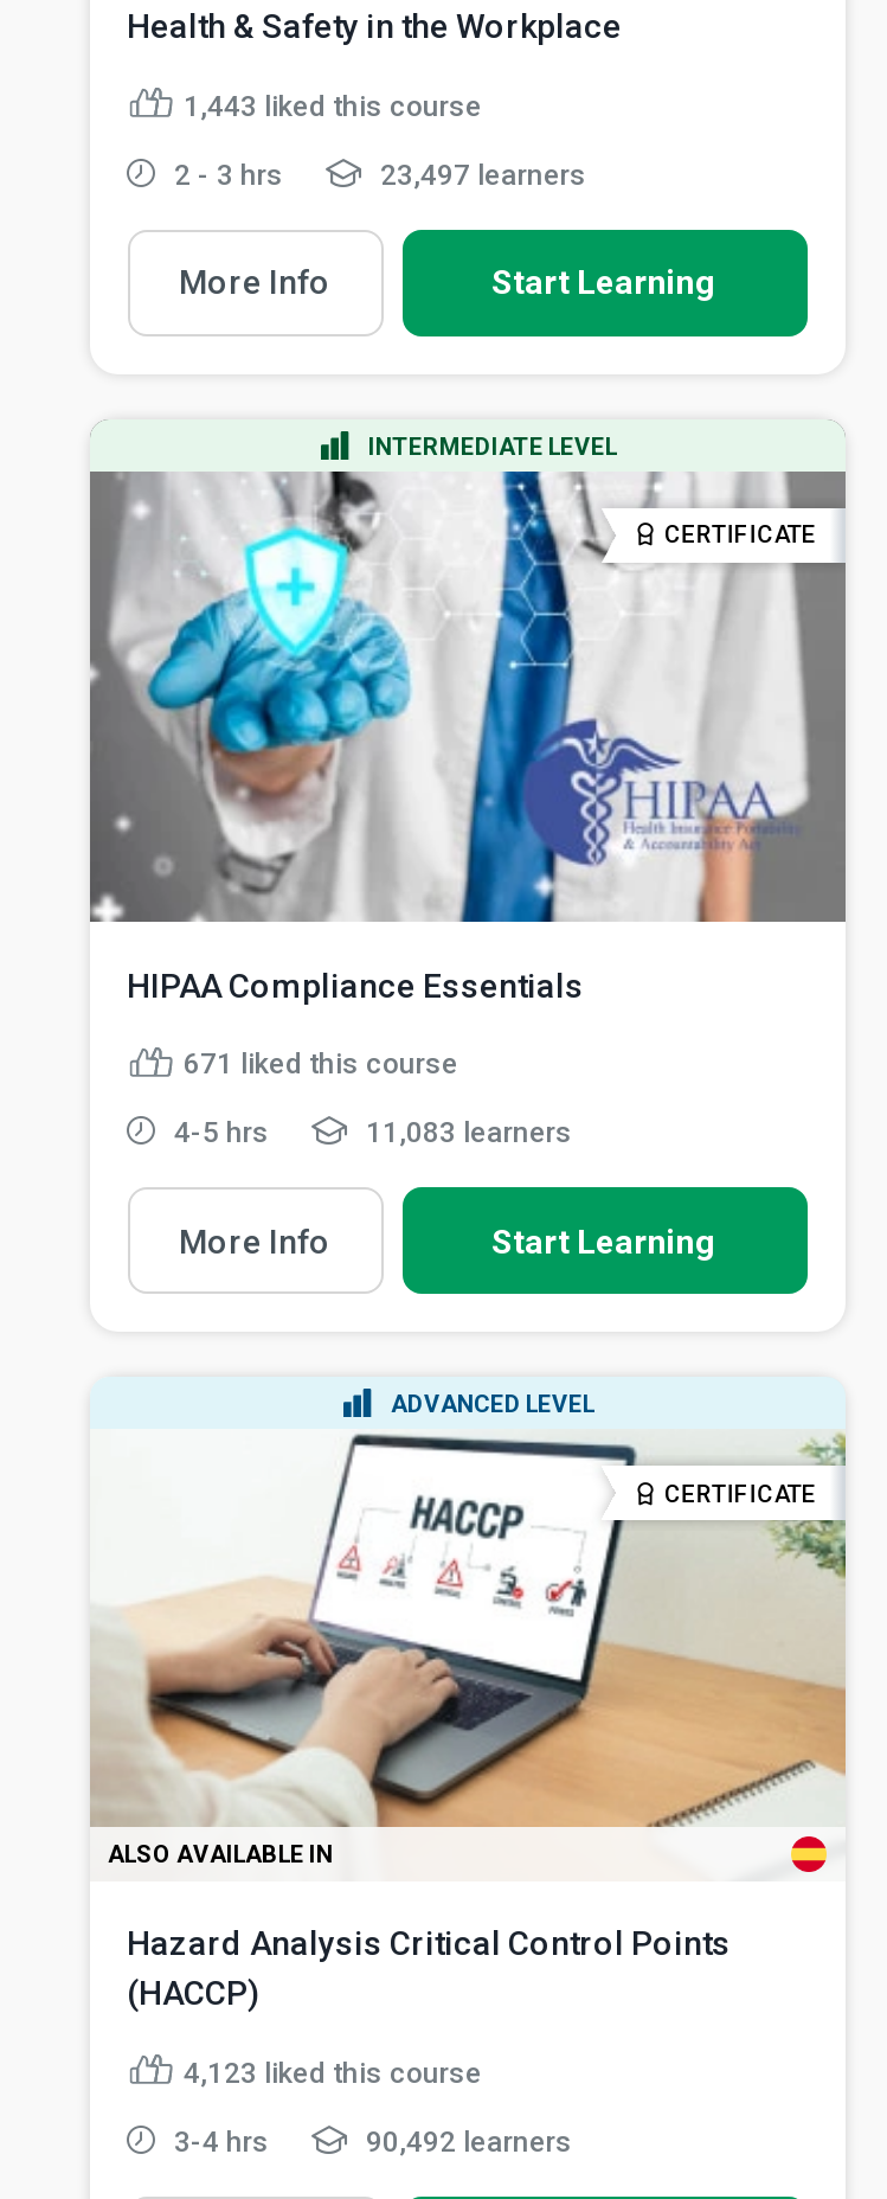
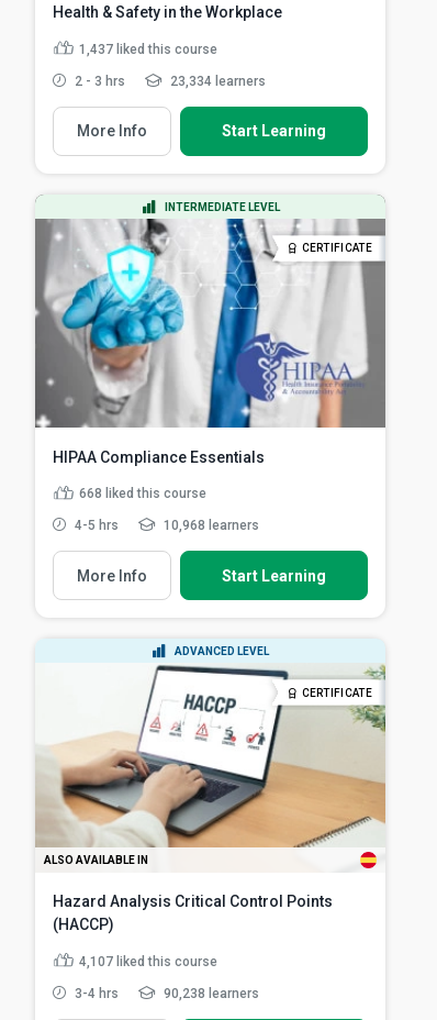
[184,90,482,123] 1,443 liked this course -> [79,42,217,57] 1,437 liked this course
[373,158,586,191] 23,497 learners -> [166,73,265,88] 23,334 learners
[184,1048,458,1081] 671 liked this course -> [79,486,206,501] 668 liked this course
[359,1116,572,1149] 11,083 learners -> [160,518,259,533] 10,968 learners
[184,2056,482,2090] 4,123 liked this course -> [79,954,217,969] 4,107 liked this course
[359,2124,572,2158] 90,492 learners -> [160,985,259,1001] 90,238 learners

